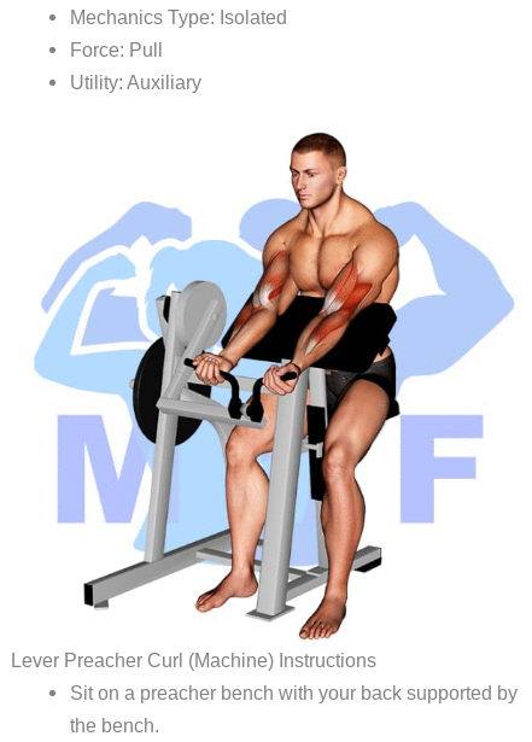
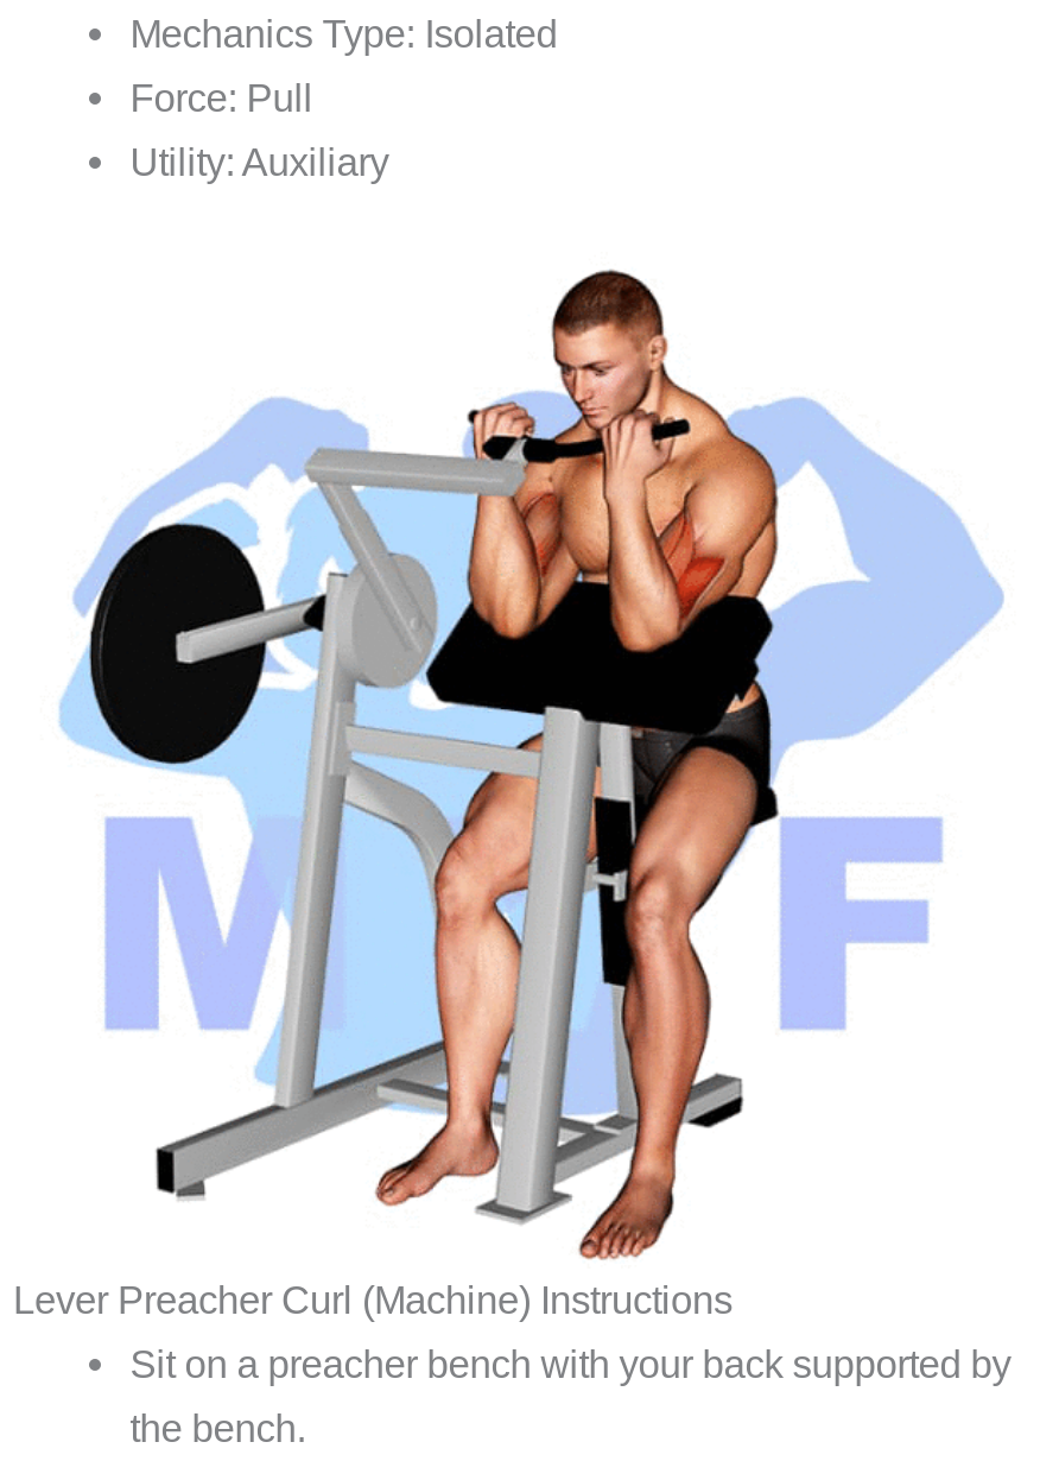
[49,132,355,446] [image] -> [87,261,692,877] [image]

